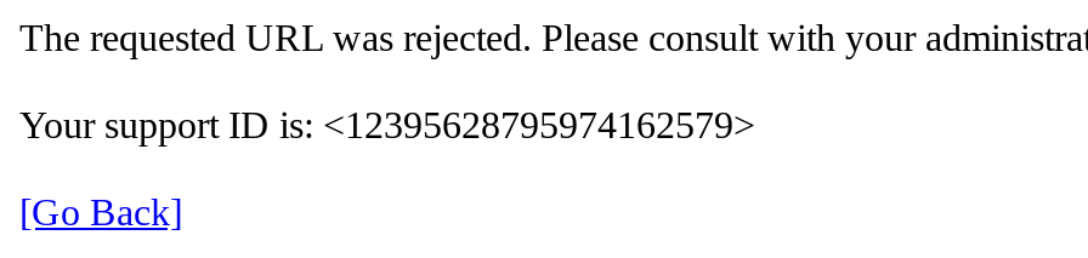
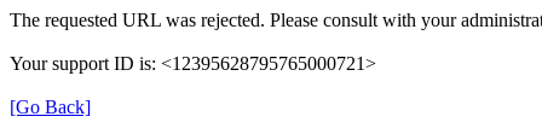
[19,104,755,145] Your support ID is: <12395628795974162579> -> [10,53,376,74] Your support ID is: <12395628795765000721>

